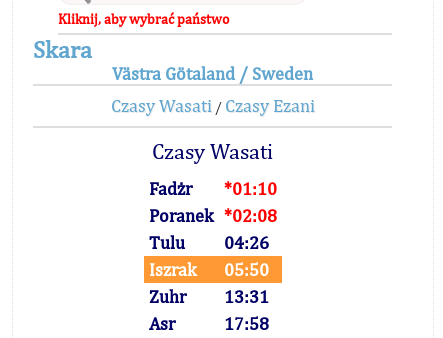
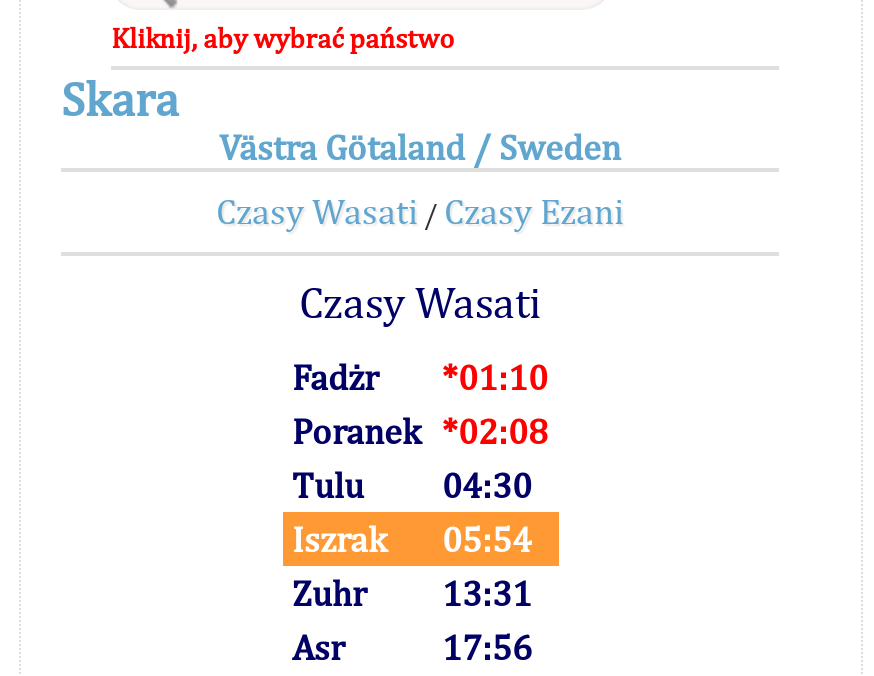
[148,232,268,253] Tulu 04:26 -> [292,464,532,506] Tulu 04:30
[148,259,268,280] Iszrak 05:50 -> [292,518,532,560] Iszrak 05:54
[223,313,268,334] 17:58 -> [442,626,532,668] 17:56

